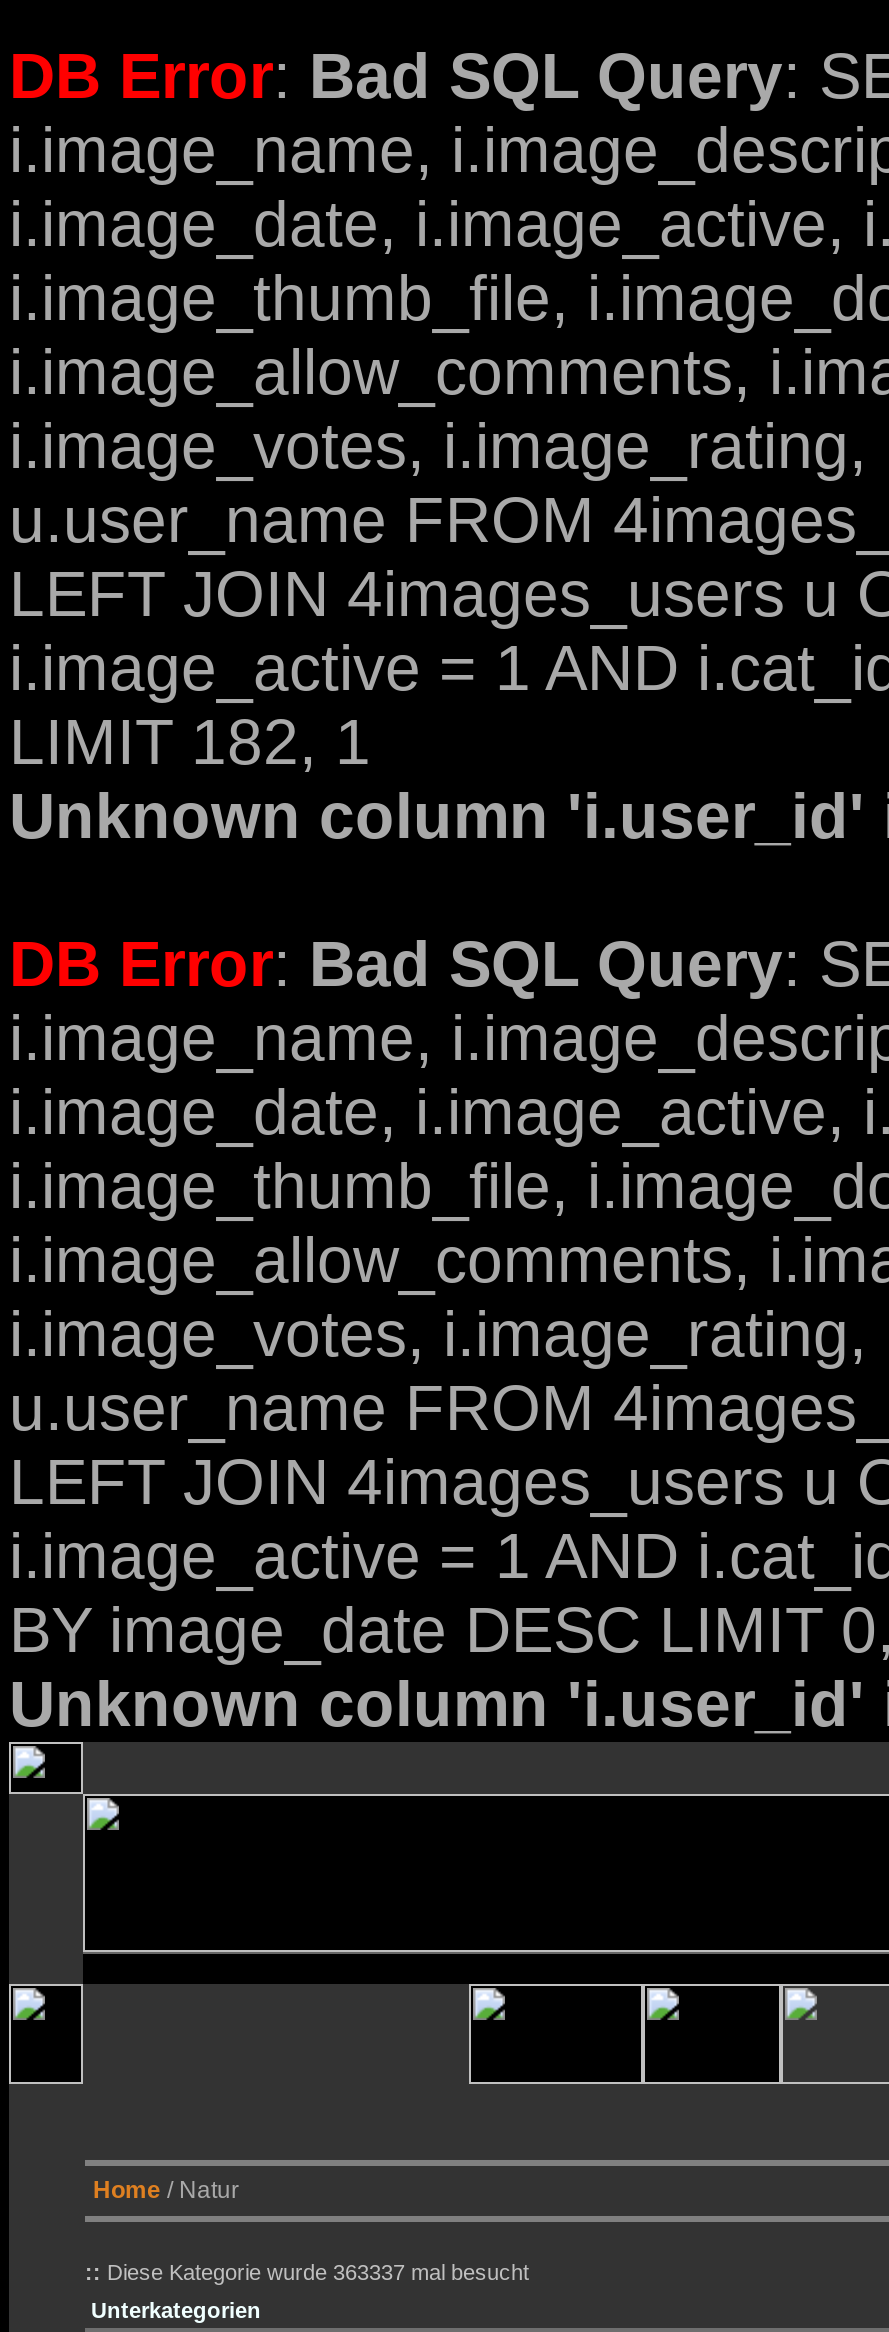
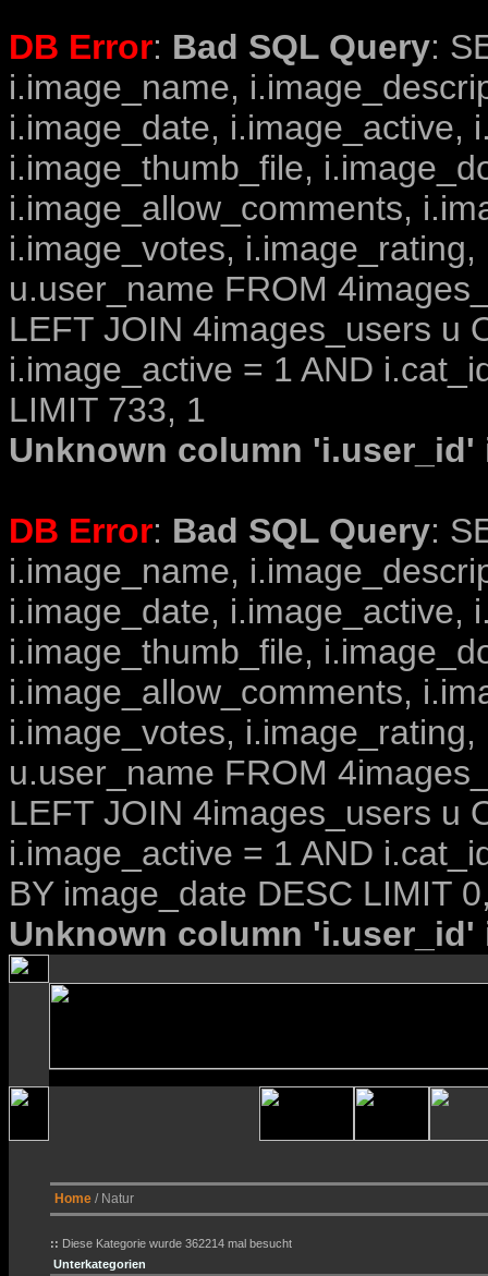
[9,706,371,778] LIMIT 182, 1 -> [9,390,206,429] LIMIT 733, 1
[85,2260,529,2284] :: Diese Kategorie wurde 363337 mal besucht -> [50,1237,292,1250] :: Diese Kategorie wurde 362214 mal besucht

